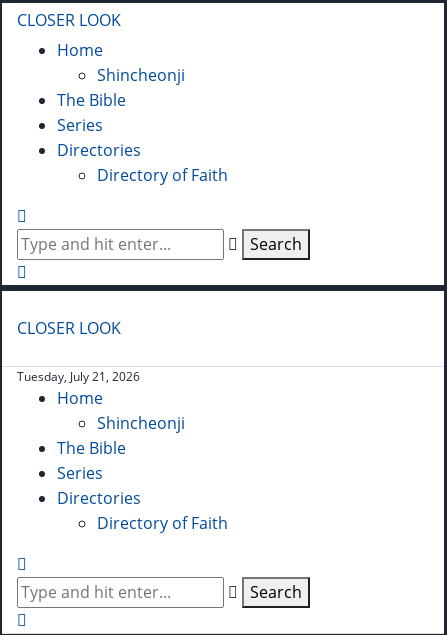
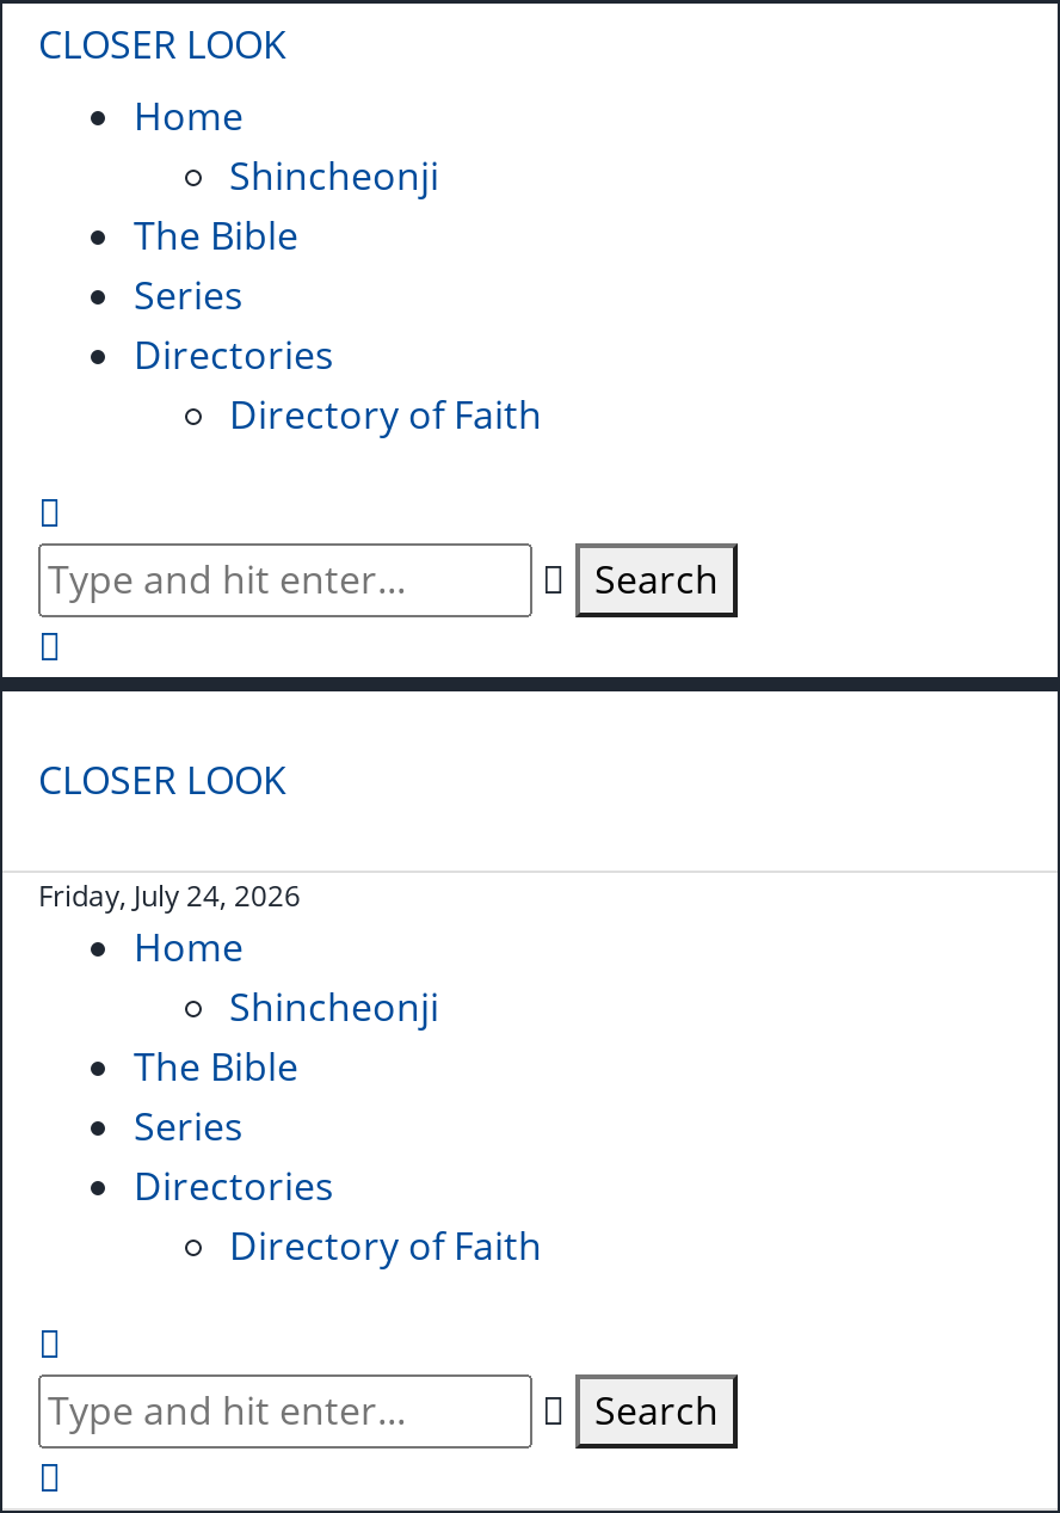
[17,368,140,385] Tuesday, July 21, 2026 -> [38,875,301,916] Friday, July 24, 2026

